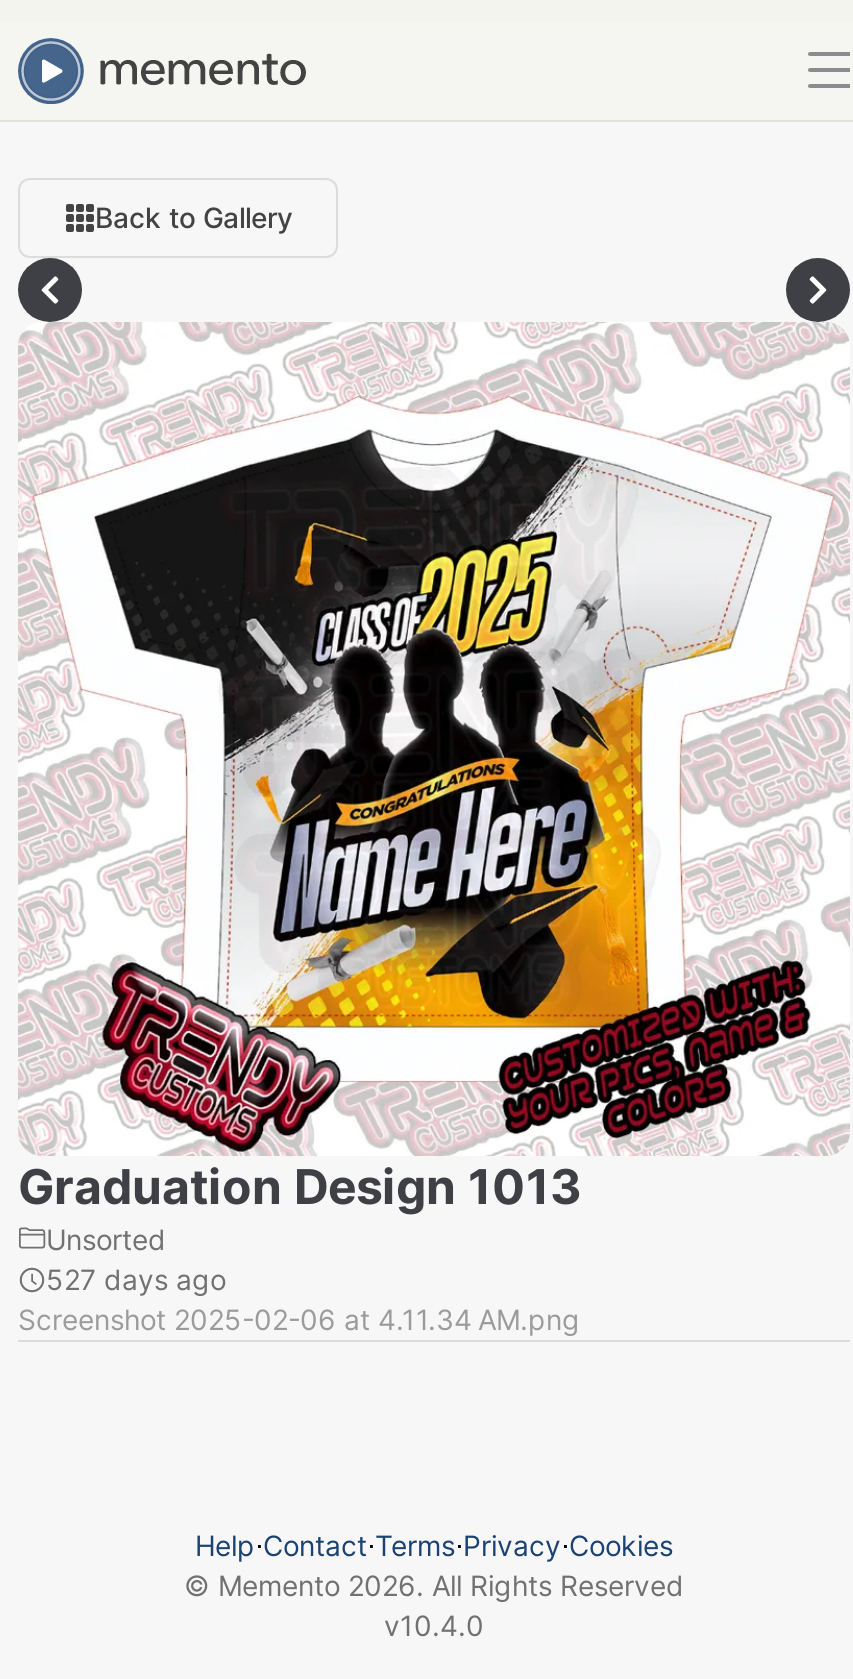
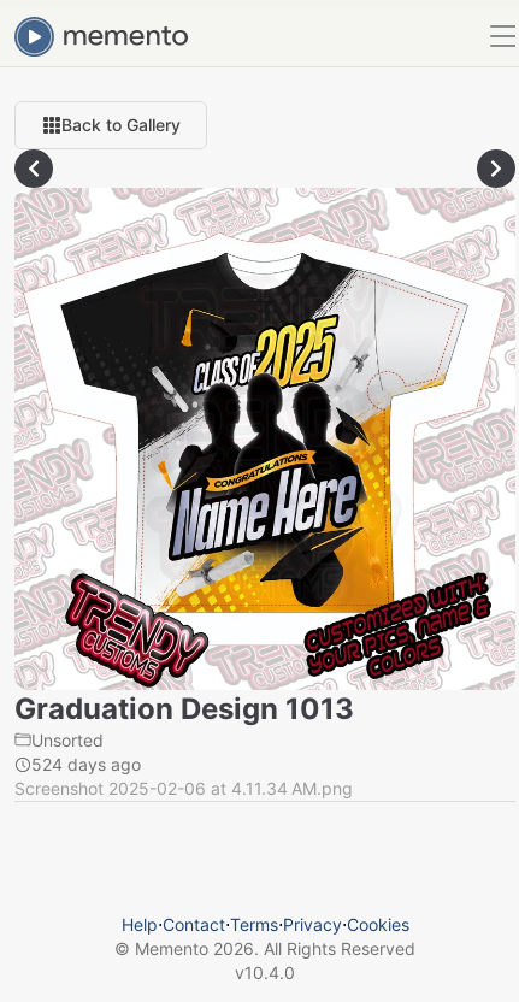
[46,1262,226,1296] 527 days ago -> [31,754,141,774] 524 days ago

